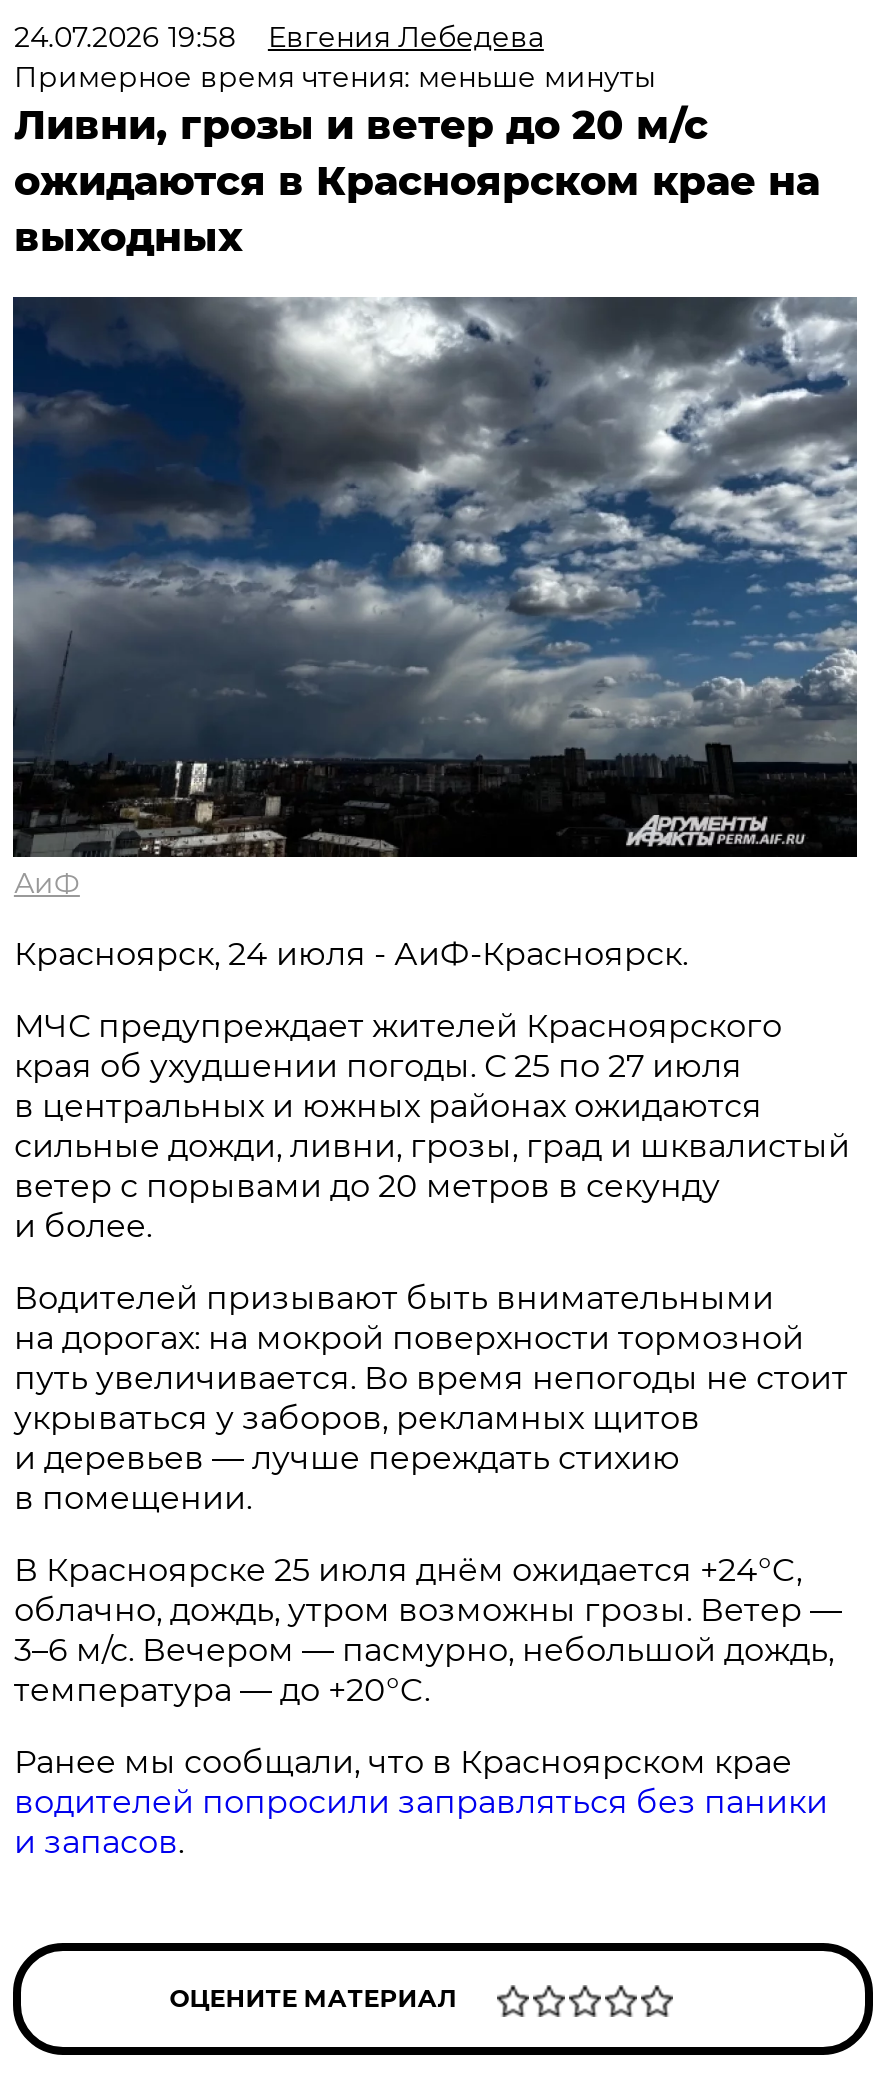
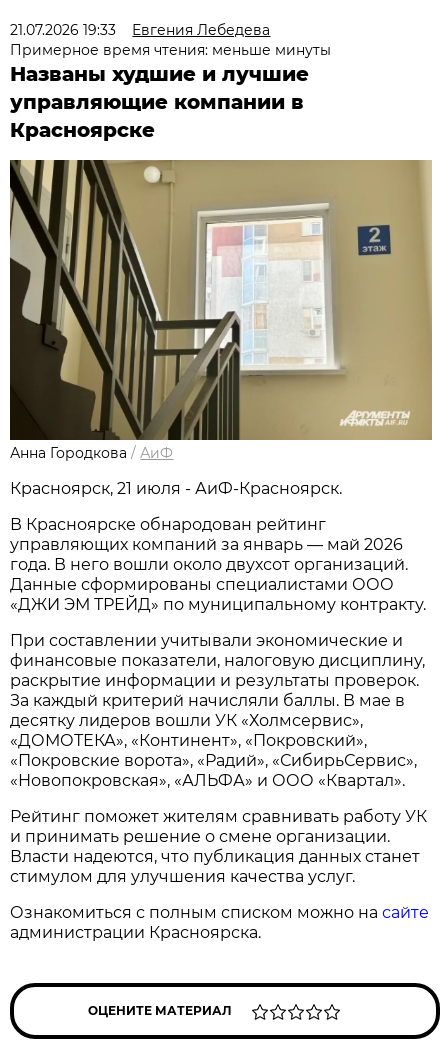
[14,19,544,55] 24.07.2026 19:58 Евгения Лебедева -> [10,21,270,39] 21.07.2026 19:33 Евгения Лебедева
[14,101,820,261] Ливни, грозы и ветер до 20 м/с | ожидаются в Красноярском крае на | выходных -> [10,62,309,142] Названы худшие и лучшие | управляющие компании в | Красноярске
[11,295,859,901] [image] | АиФ -> [9,159,433,462] [image] | Анна Городкова / АиФ
[14,935,688,973] Красноярск, 24 июля - АиФ-Красноярск. -> [10,479,342,498] Красноярск, 21 июля - АиФ-Красноярск.
[14,1007,850,1245] МЧС предупреждает жителей Красноярского | края об ухудшении погоды. С 25 по 27 июля | в центральных и южных районах ожидаются | сильные дожди, ливни, грозы, град и шквалистый | ветер с порывами до 20 метров в секунду | и более. -> [10,515,426,614] В Красноярске обнародован рейтинг | управляющих компаний за январь — май 2026 | года. В него вошли около двухсот организаций. | Данные сформированы специалистами ООО | «ДЖИ ЭМ ТРЕЙД» по муниципальному контракту.
[14,1279,848,1517] Водителей призывают быть внимательными | на дорогах: на мокрой поверхности тормозной | путь увеличивается. Во время непогоды не стоит | укрываться у заборов, рекламных щитов | и деревьев — лучше переждать стихию | в помещении. -> [10,631,425,790] При составлении учитывали экономические и | финансовые показатели, налоговую дисциплину, | раскрытие информации и результаты проверок. | За каждый критерий начисляли баллы. В мае в | десятку лидеров вошли УК «Холмсервис», | «ДОМОТЕКА», «Континент», «Покровский», | «Покровские ворота», «Радий», «СибирьСервис», | «Новопокровская», «АЛЬФА» и ООО «Квартал».
[14,1551,842,1709] В Красноярске 25 июля днём ожидается +24°C, | облачно, дождь, утром возможны грозы. Ветер — | 3–6 м/с. Вечером — пасмурно, небольшой дождь, | температура — до +20°C. -> [10,807,427,886] Рейтинг поможет жителям сравнивать работу УК | и принимать решение о смене организации. | Власти надеются, что публикация данных станет | стимулом для улучшения качества услуг.
[14,1743,828,1861] Ранее мы сообщали, что в Красноярском крае | водителей попросили заправляться без паники | и запасов. -> [10,903,429,942] Ознакомиться с полным списком можно на сайте | администрации Красноярска.

